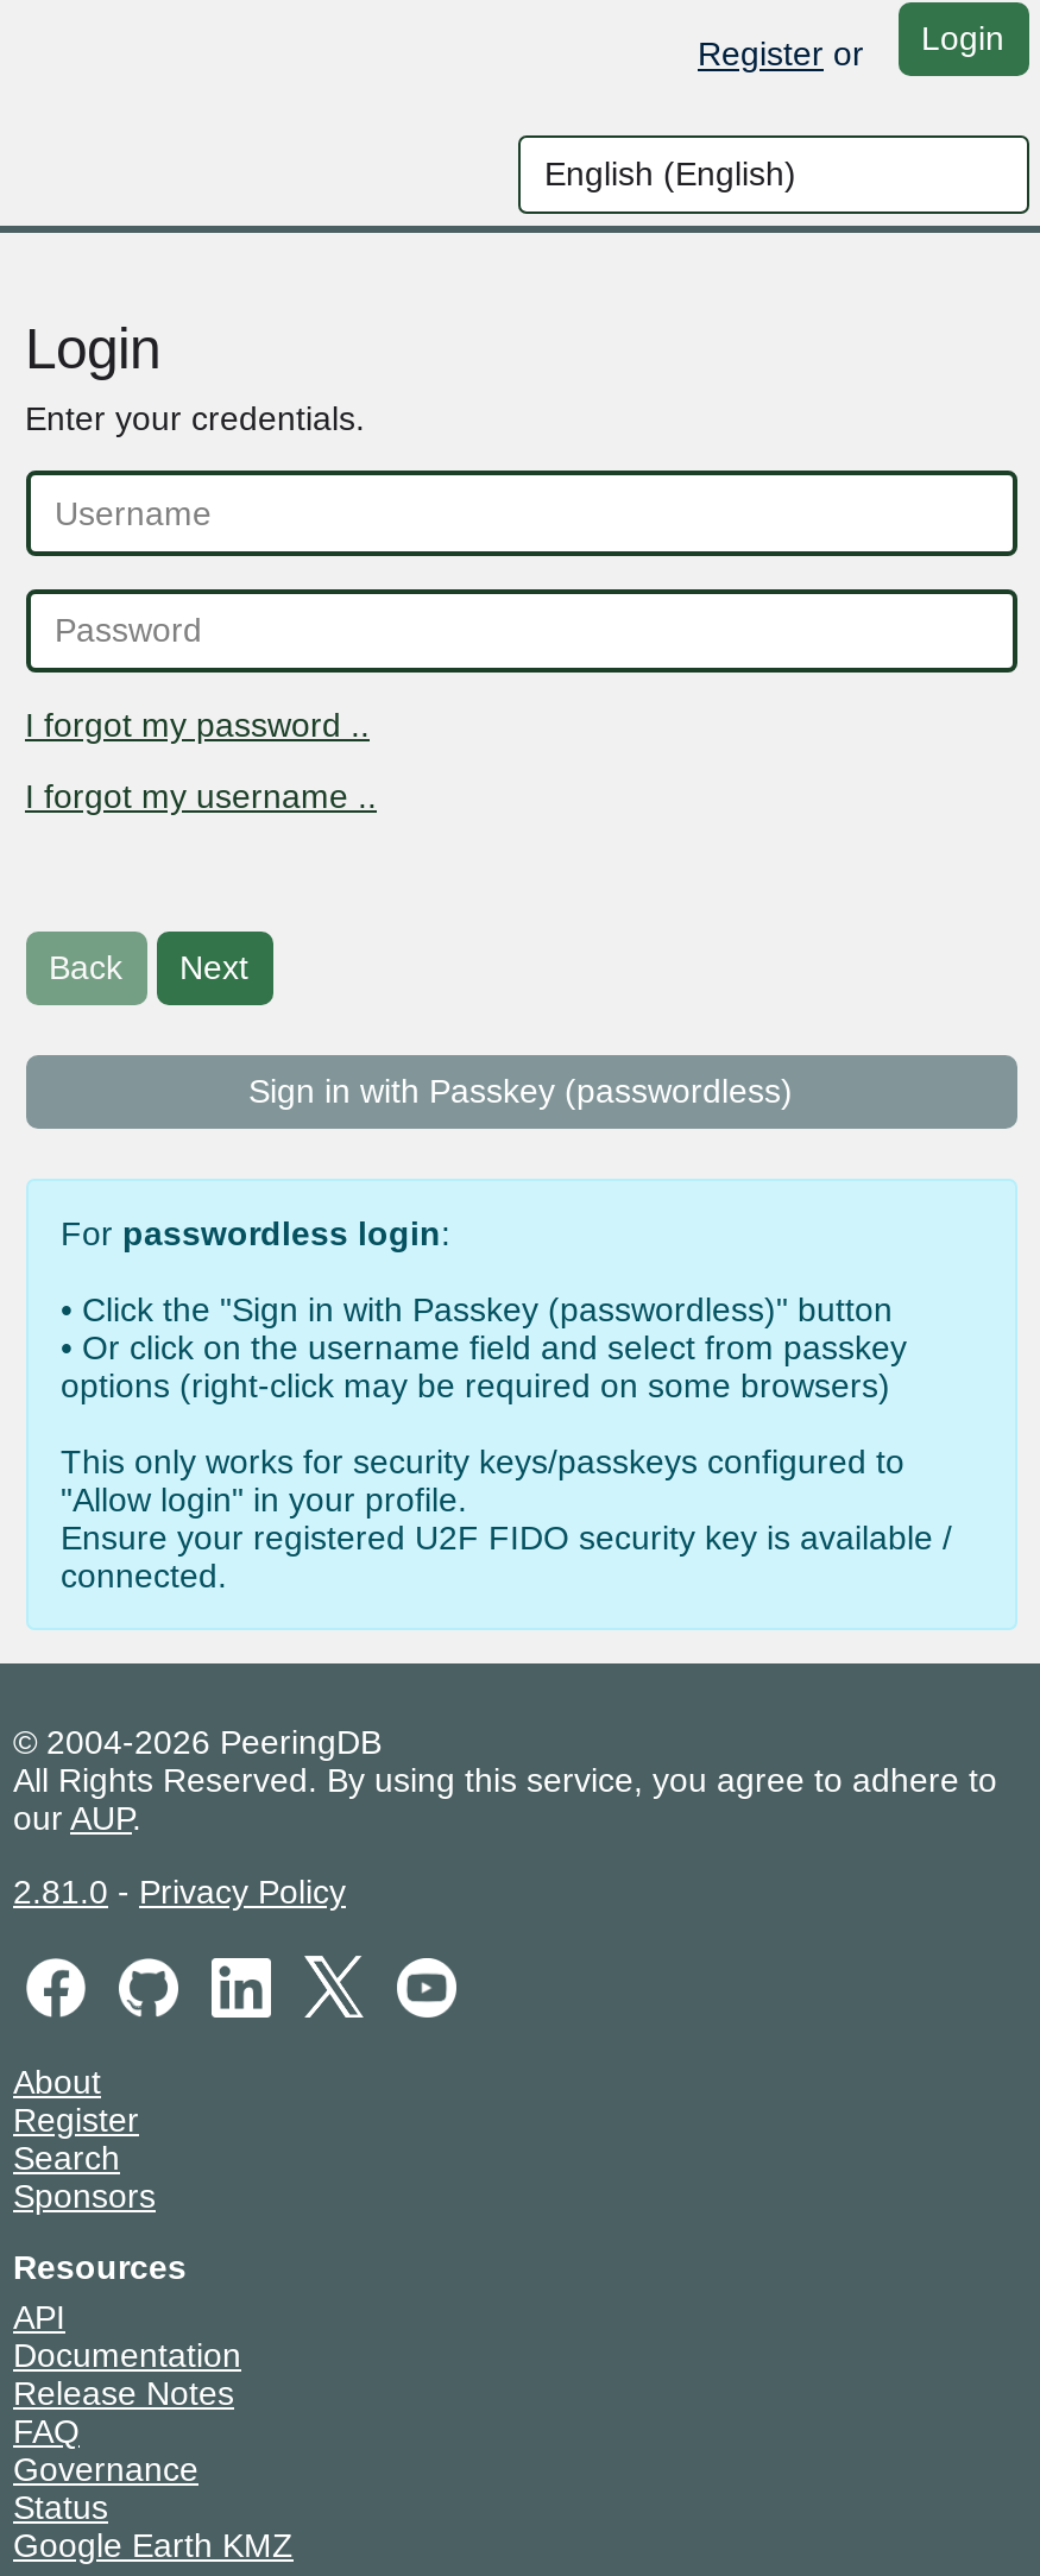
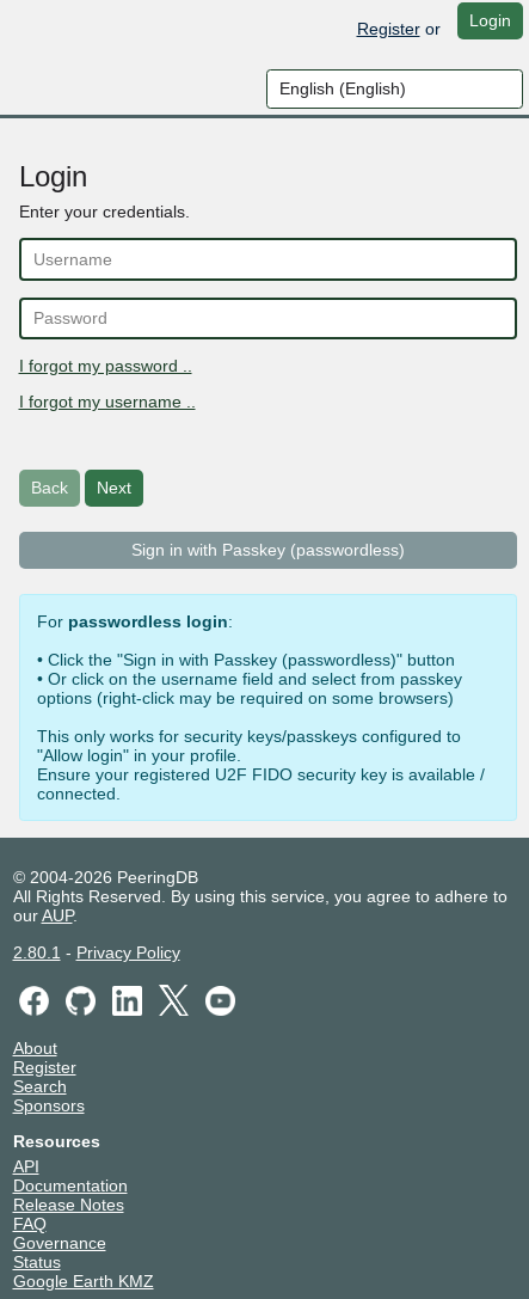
[13,1873,346,1911] 2.81.0 - Privacy Policy -> [13,943,180,962] 2.80.1 - Privacy Policy

